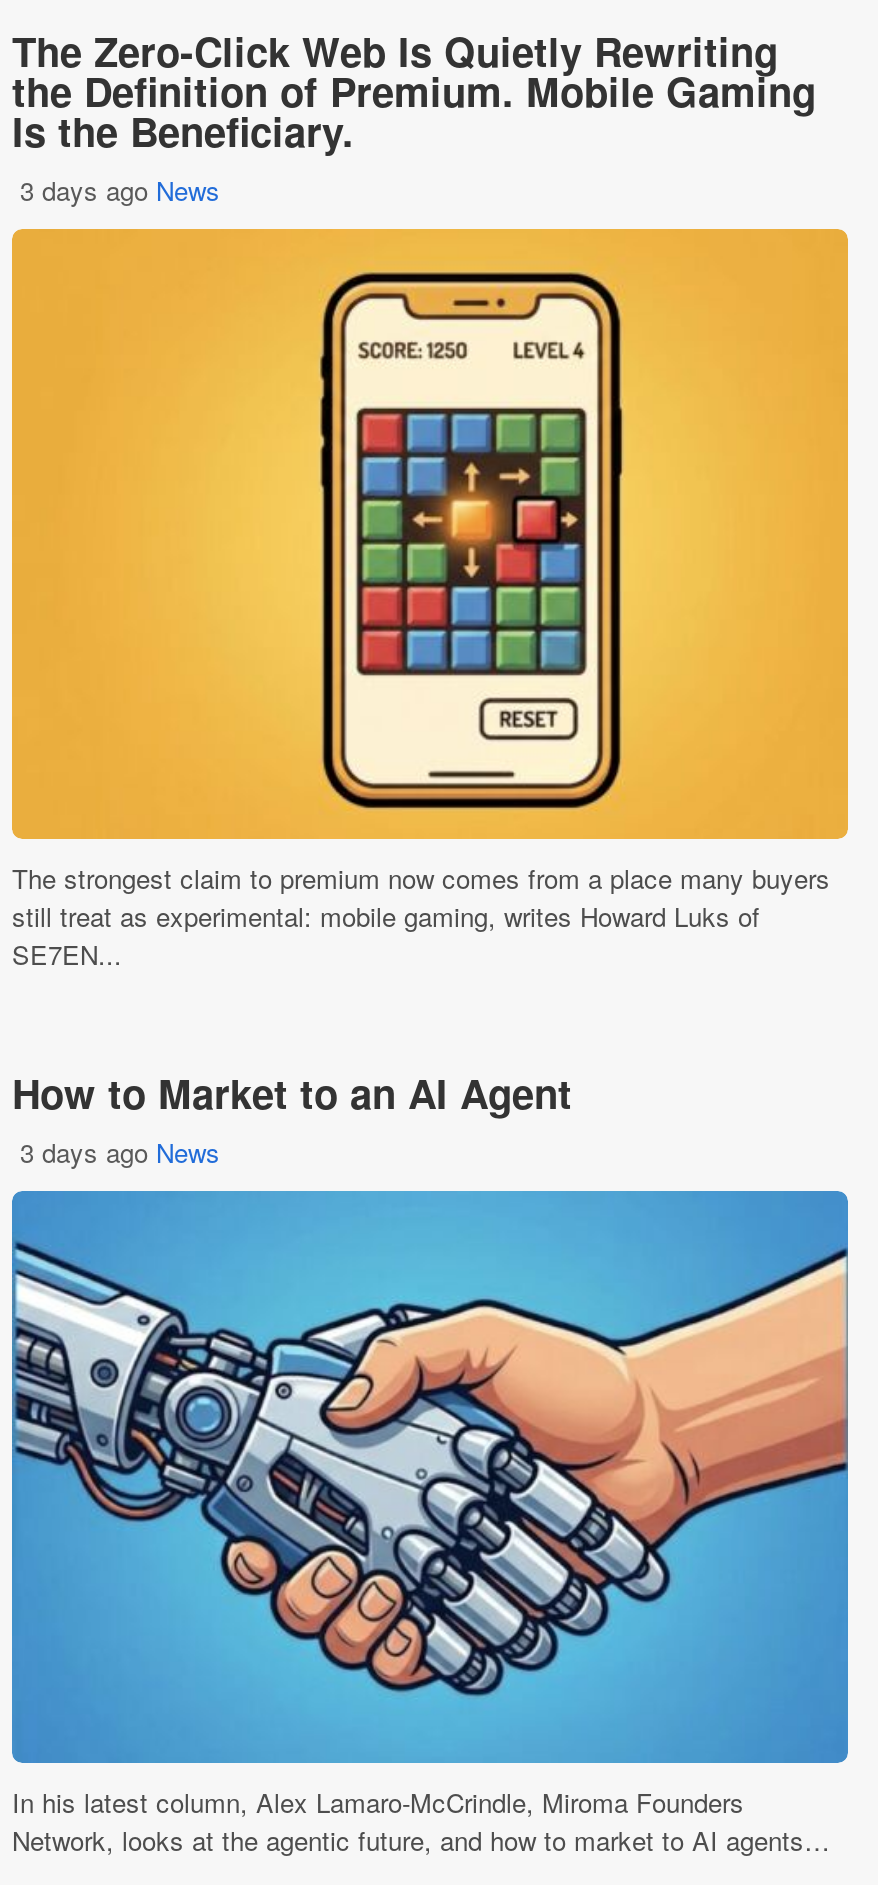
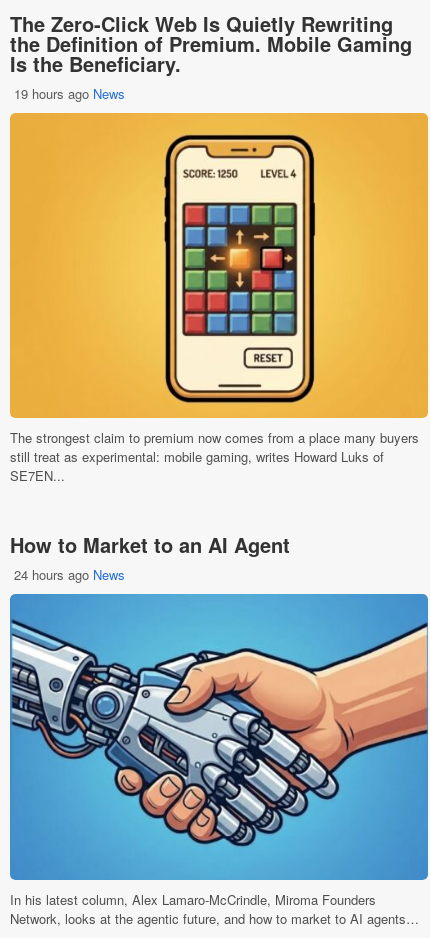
[20,171,220,209] 3 days ago News -> [14,84,125,103] 19 hours ago News
[20,1133,220,1171] 3 days ago News -> [14,565,125,584] 24 hours ago News

